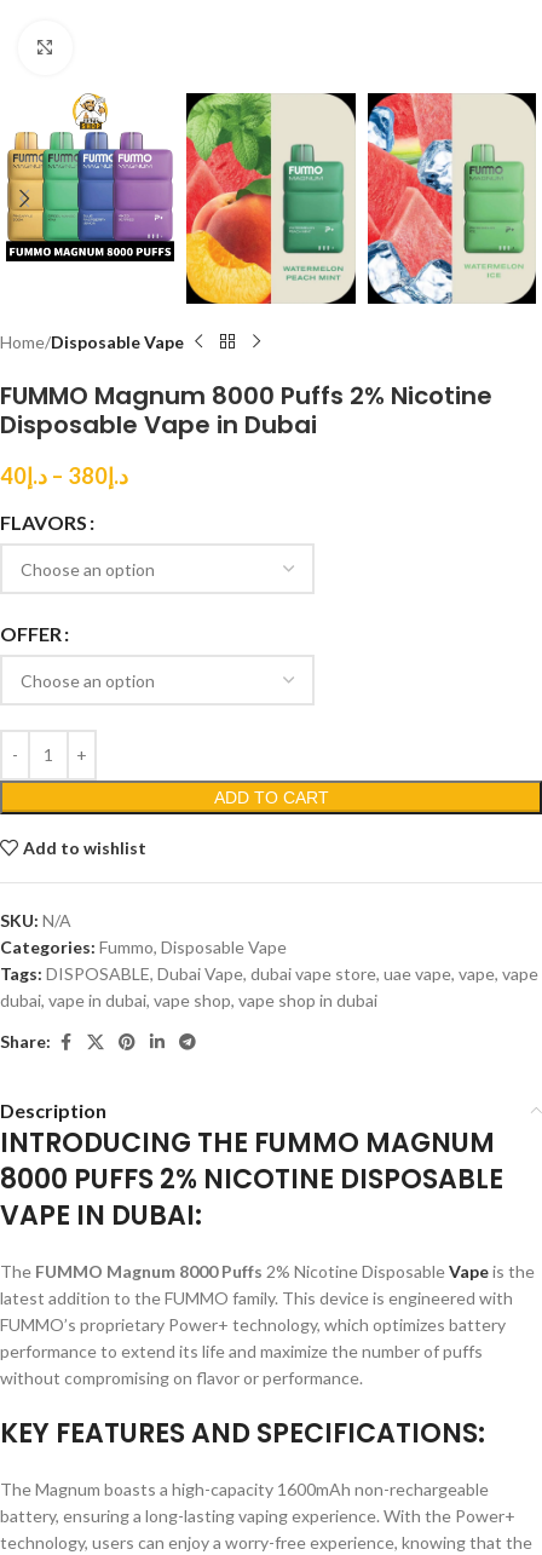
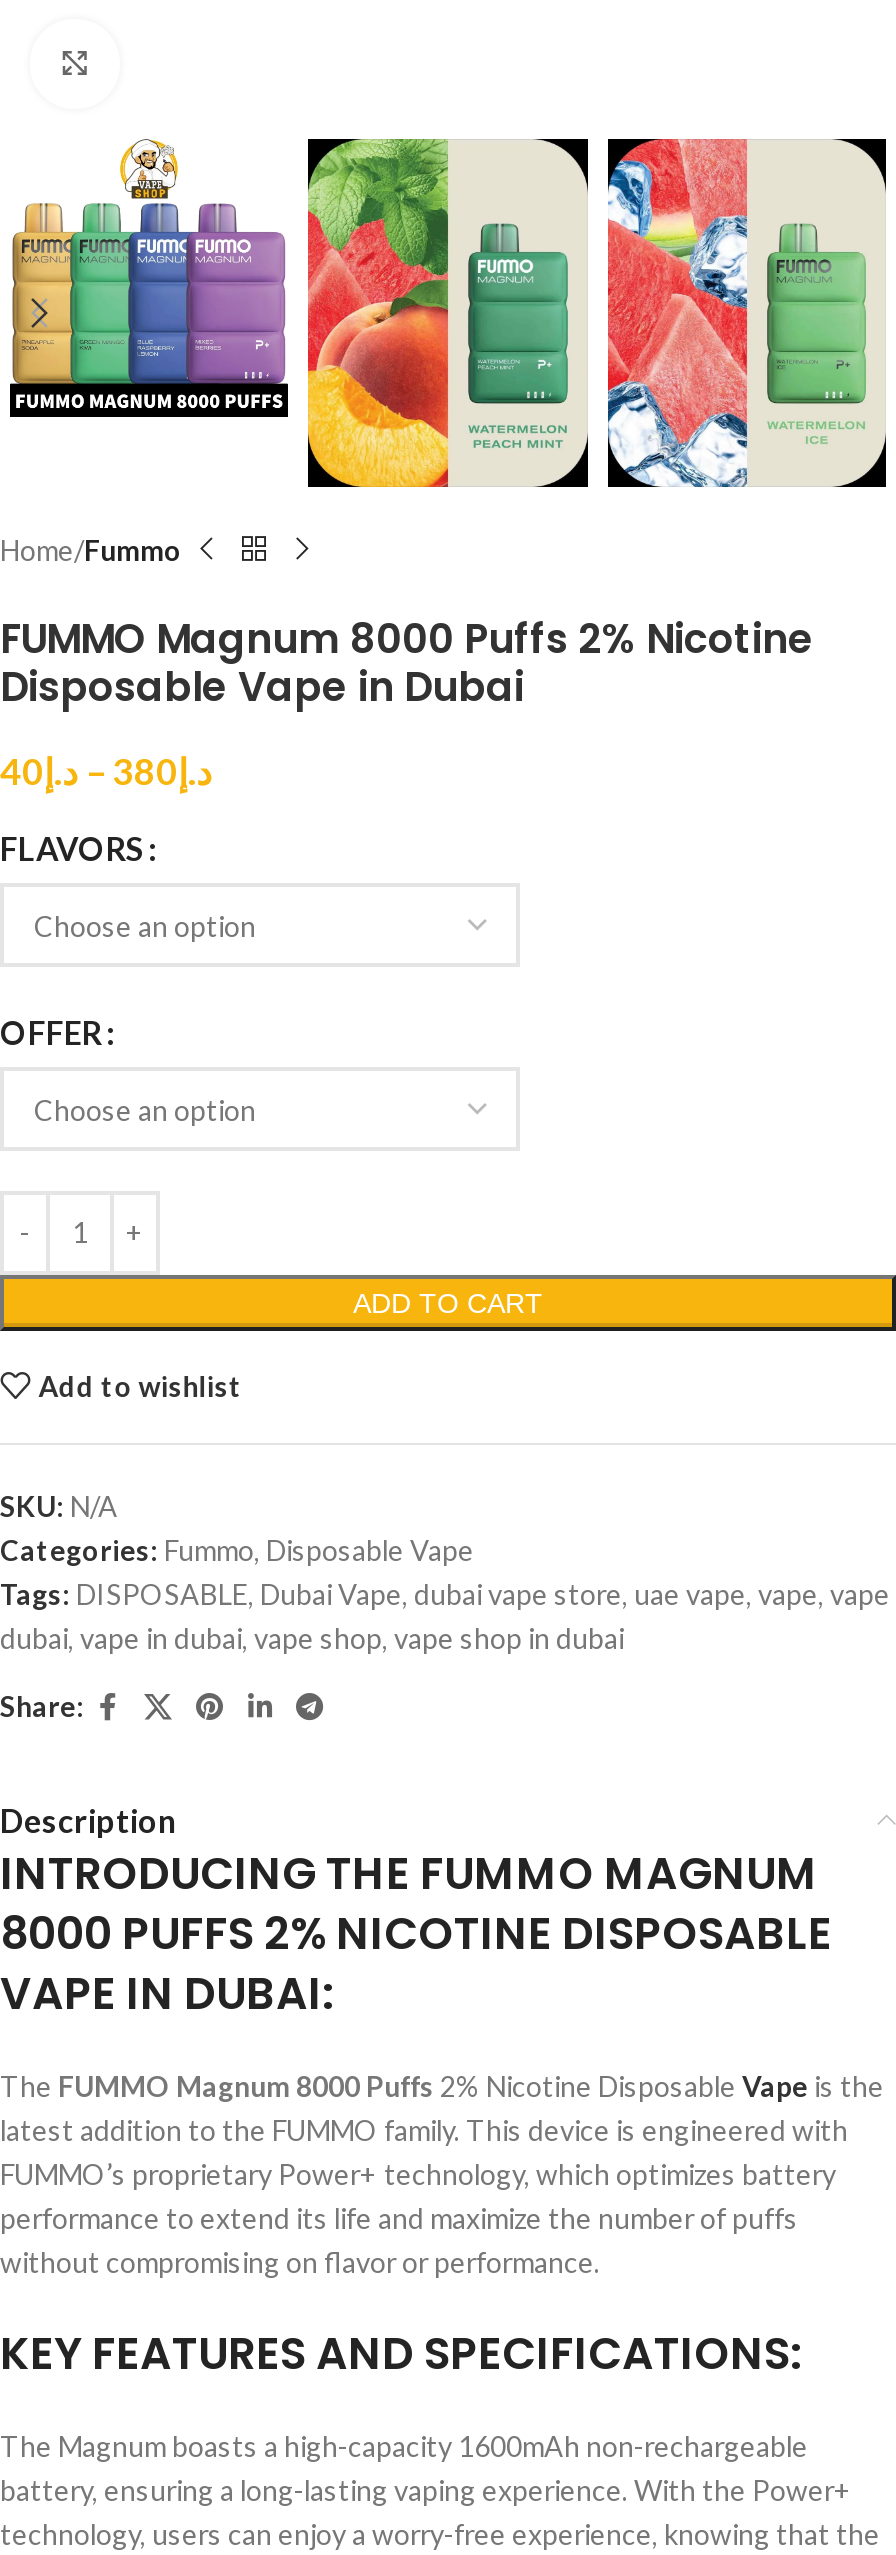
[0,331,184,352] Home Disposable Vape -> [0,532,182,566] Home Fummo

